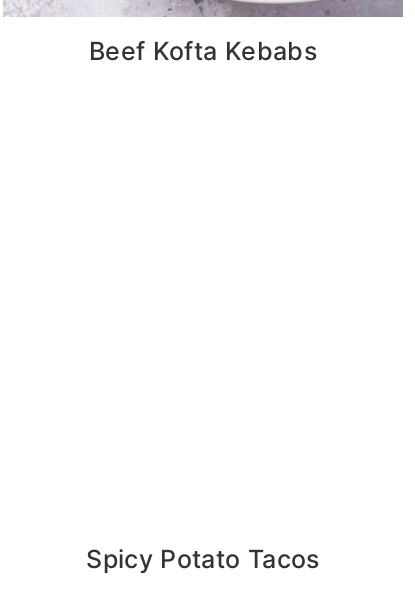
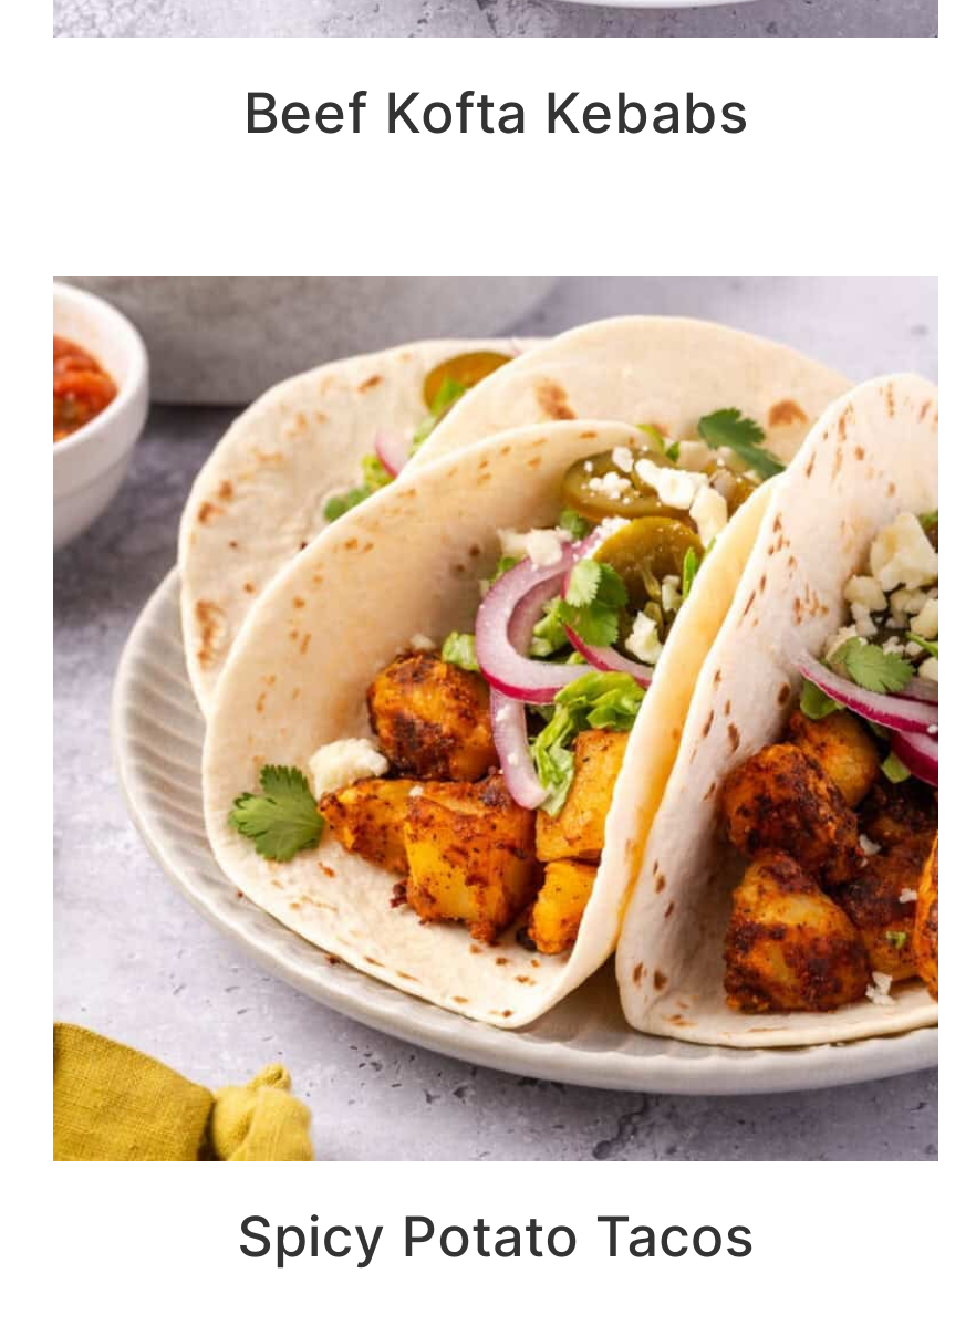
none -> [51,274,941,1163] [image]

